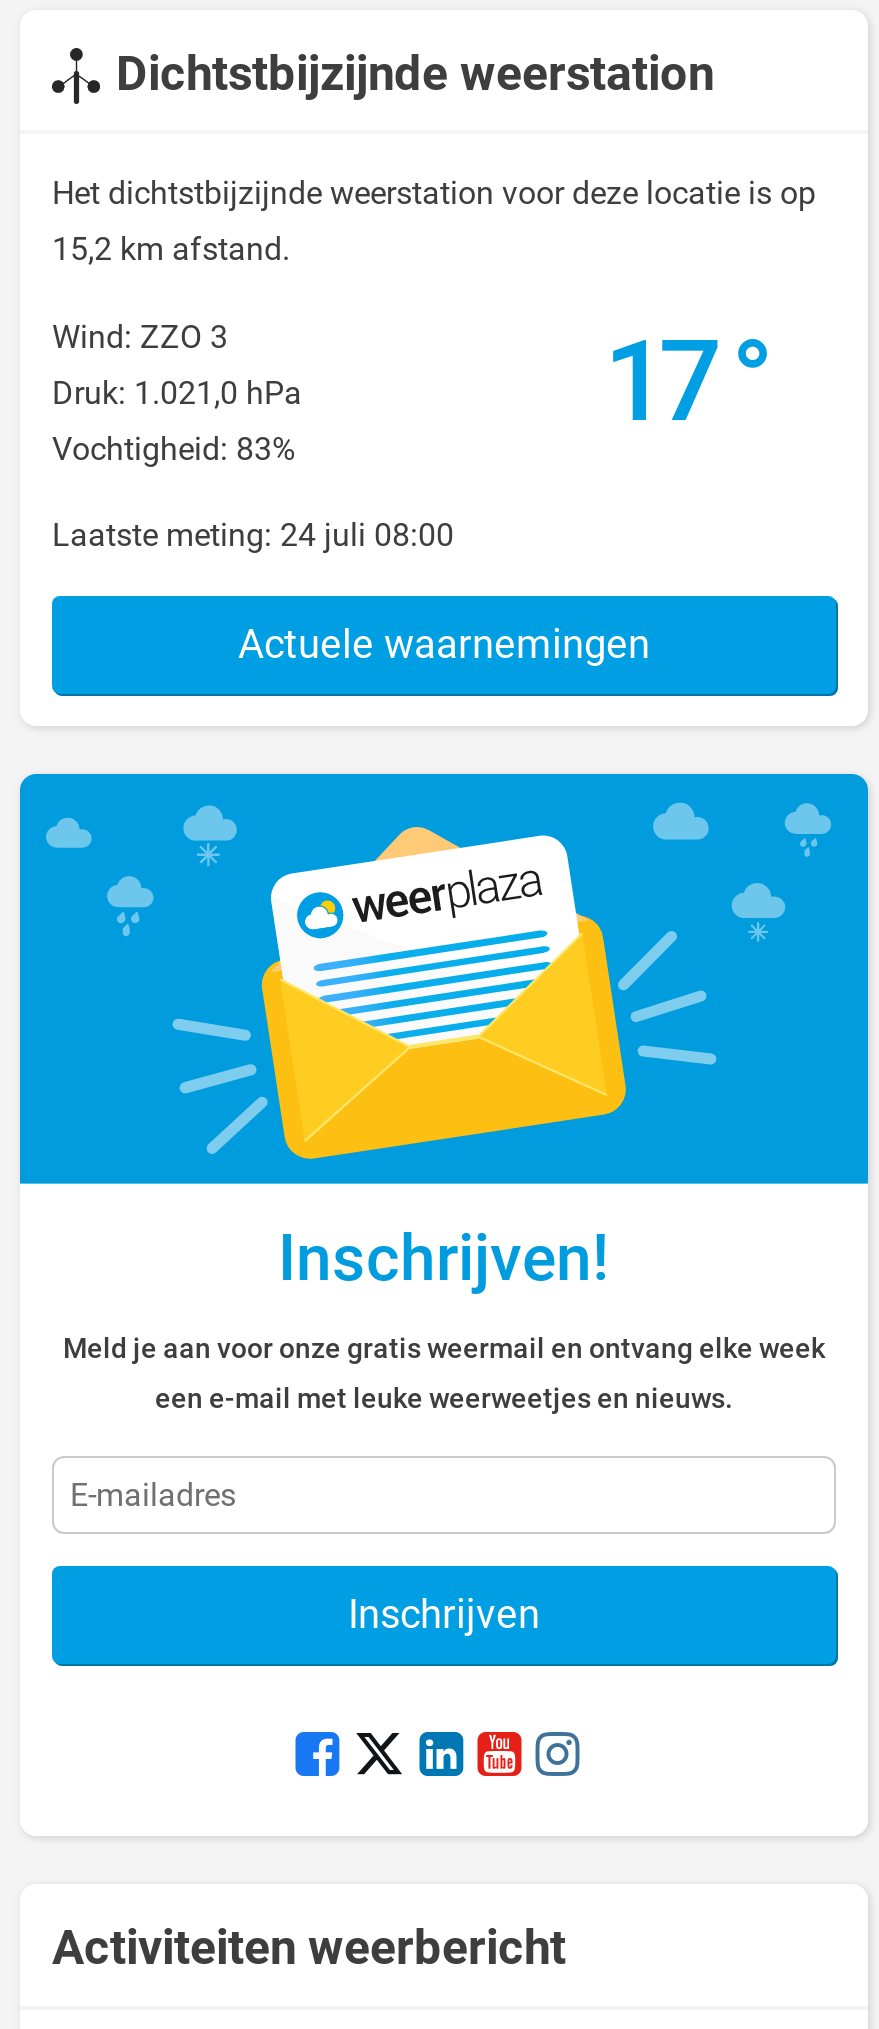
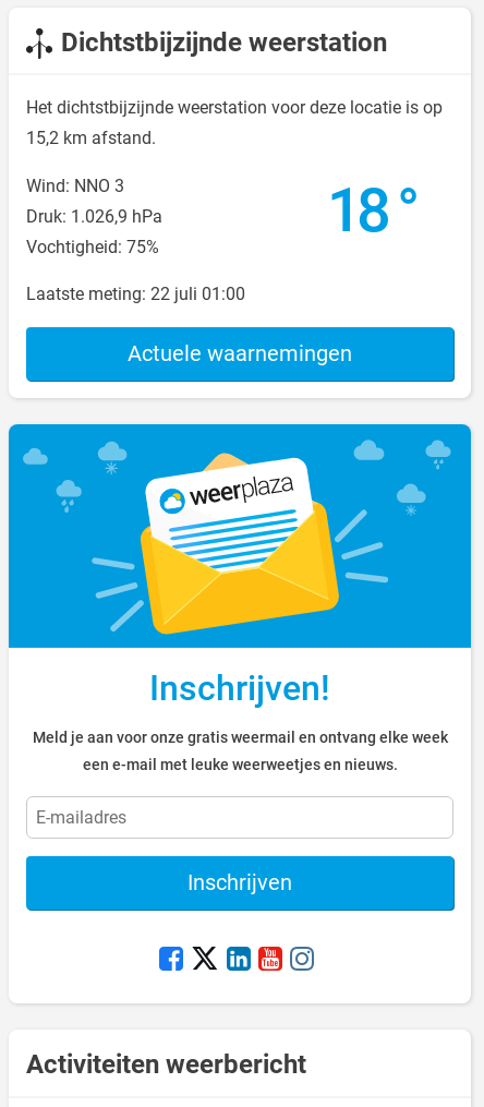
[52,319,228,357] Wind: ZZO 3 -> [26,176,124,197] Wind: NNO 3
[604,317,764,449] 17 ° -> [327,175,414,247] 18 °
[52,375,302,413] Druk: 1.021,0 hPa -> [26,207,162,227] Druk: 1.026,9 hPa
[52,431,296,469] Vochtigheid: 83% -> [26,237,159,258] Vochtigheid: 75%
[52,517,454,555] Laatste meting: 24 juli 08:00 -> [26,284,245,305] Laatste meting: 22 juli 01:00

